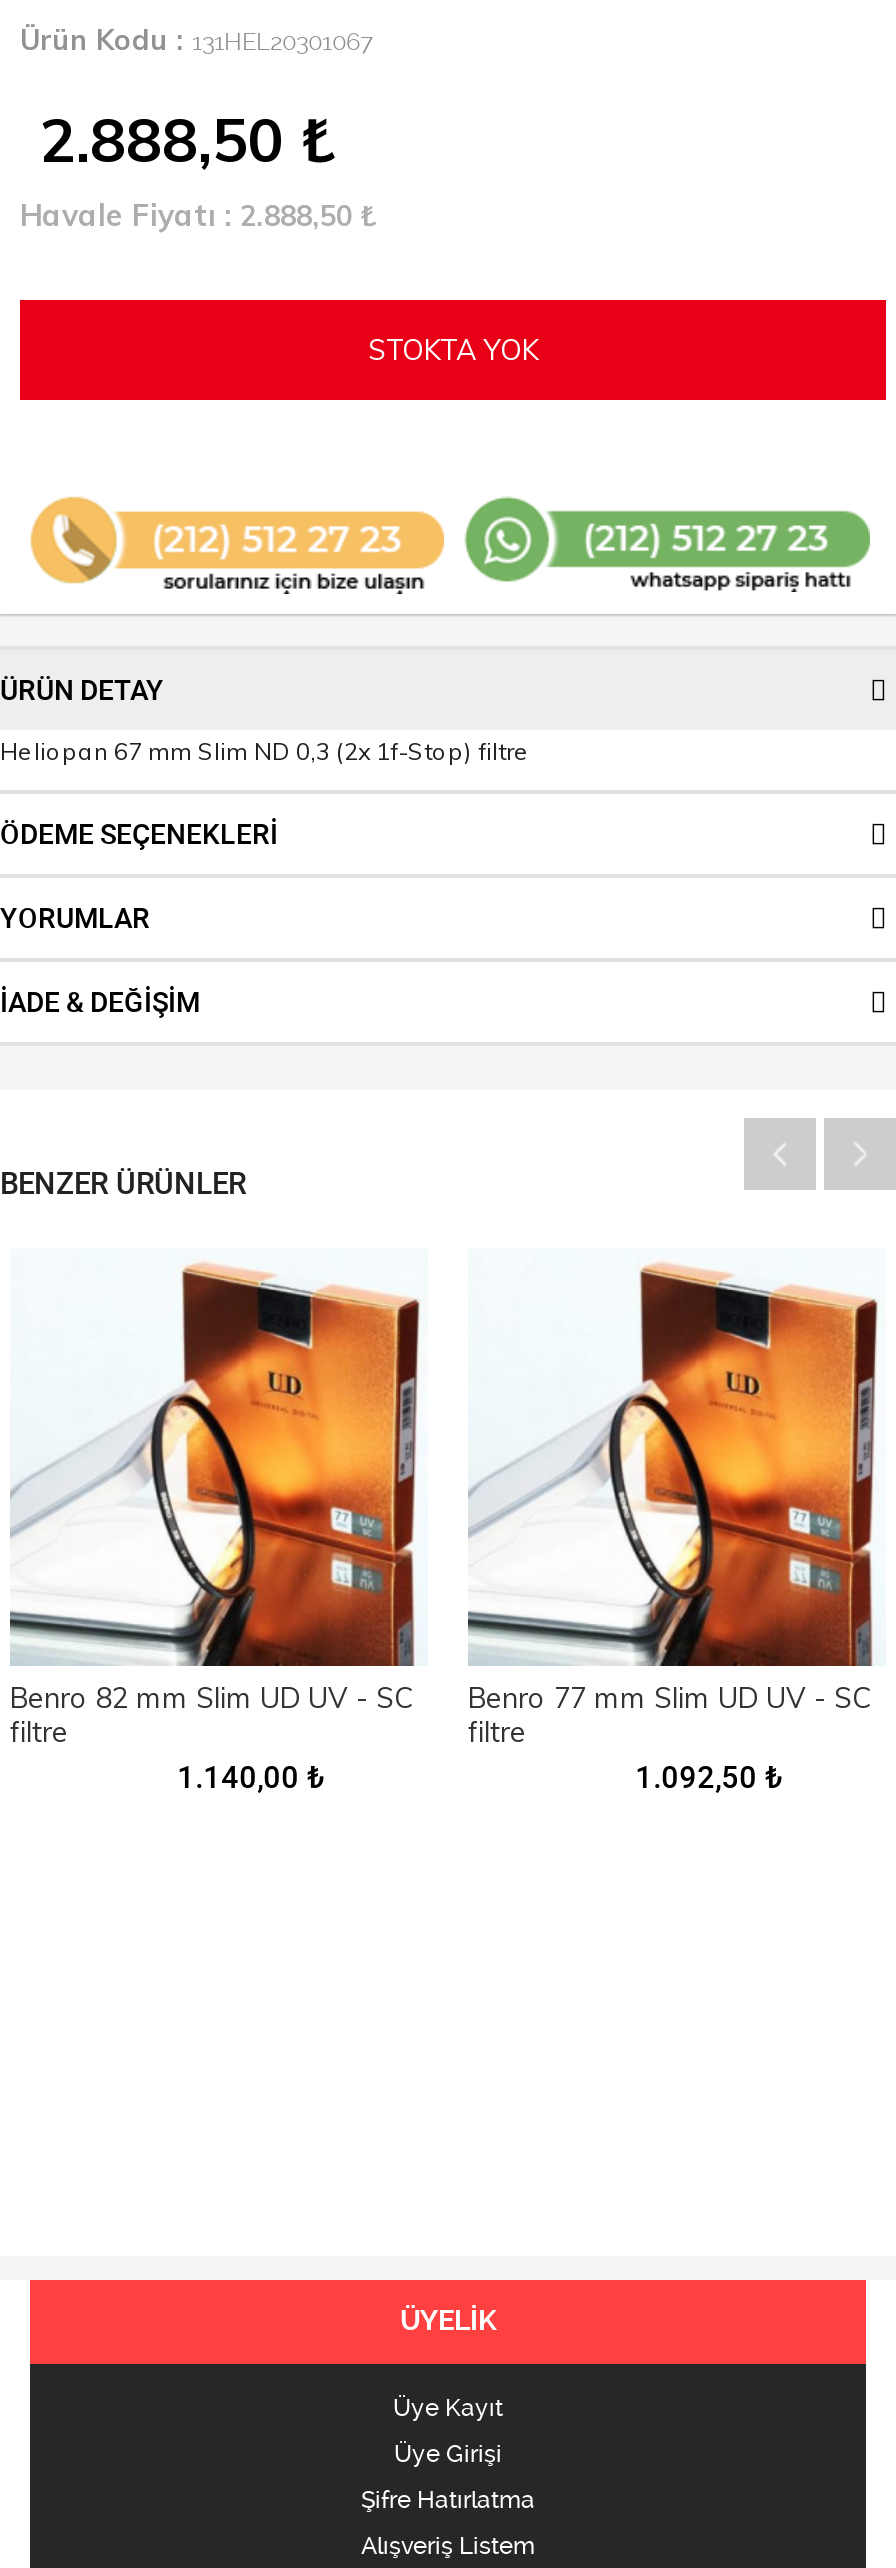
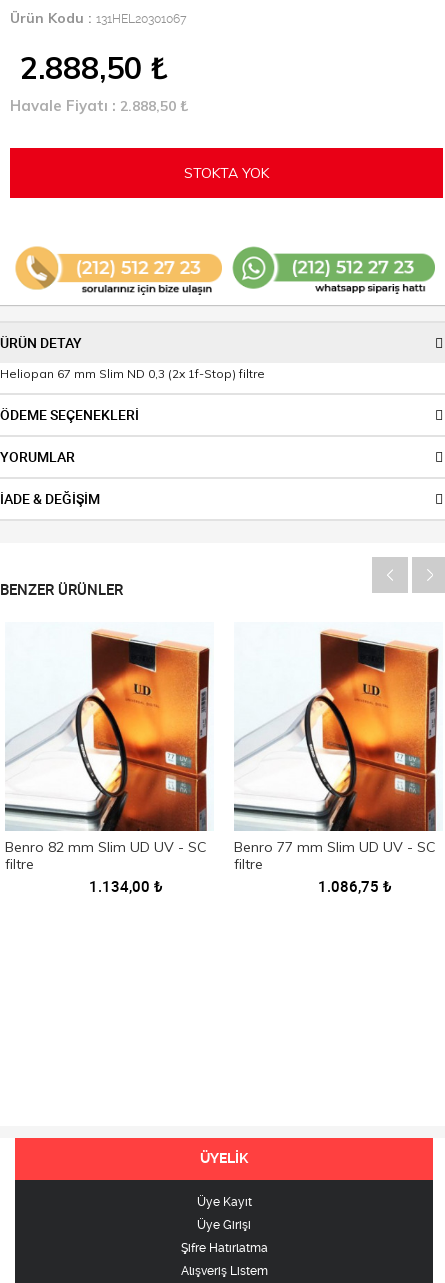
[177,1759,325,1795] 1.140,00 ₺ -> [89,878,163,896] 1.134,00 ₺
[635,1759,783,1795] 1.092,50 ₺ -> [318,878,392,896] 1.086,75 ₺

